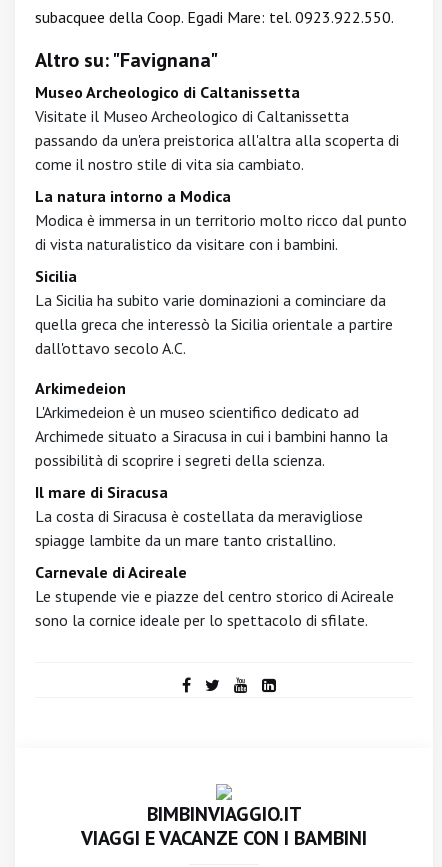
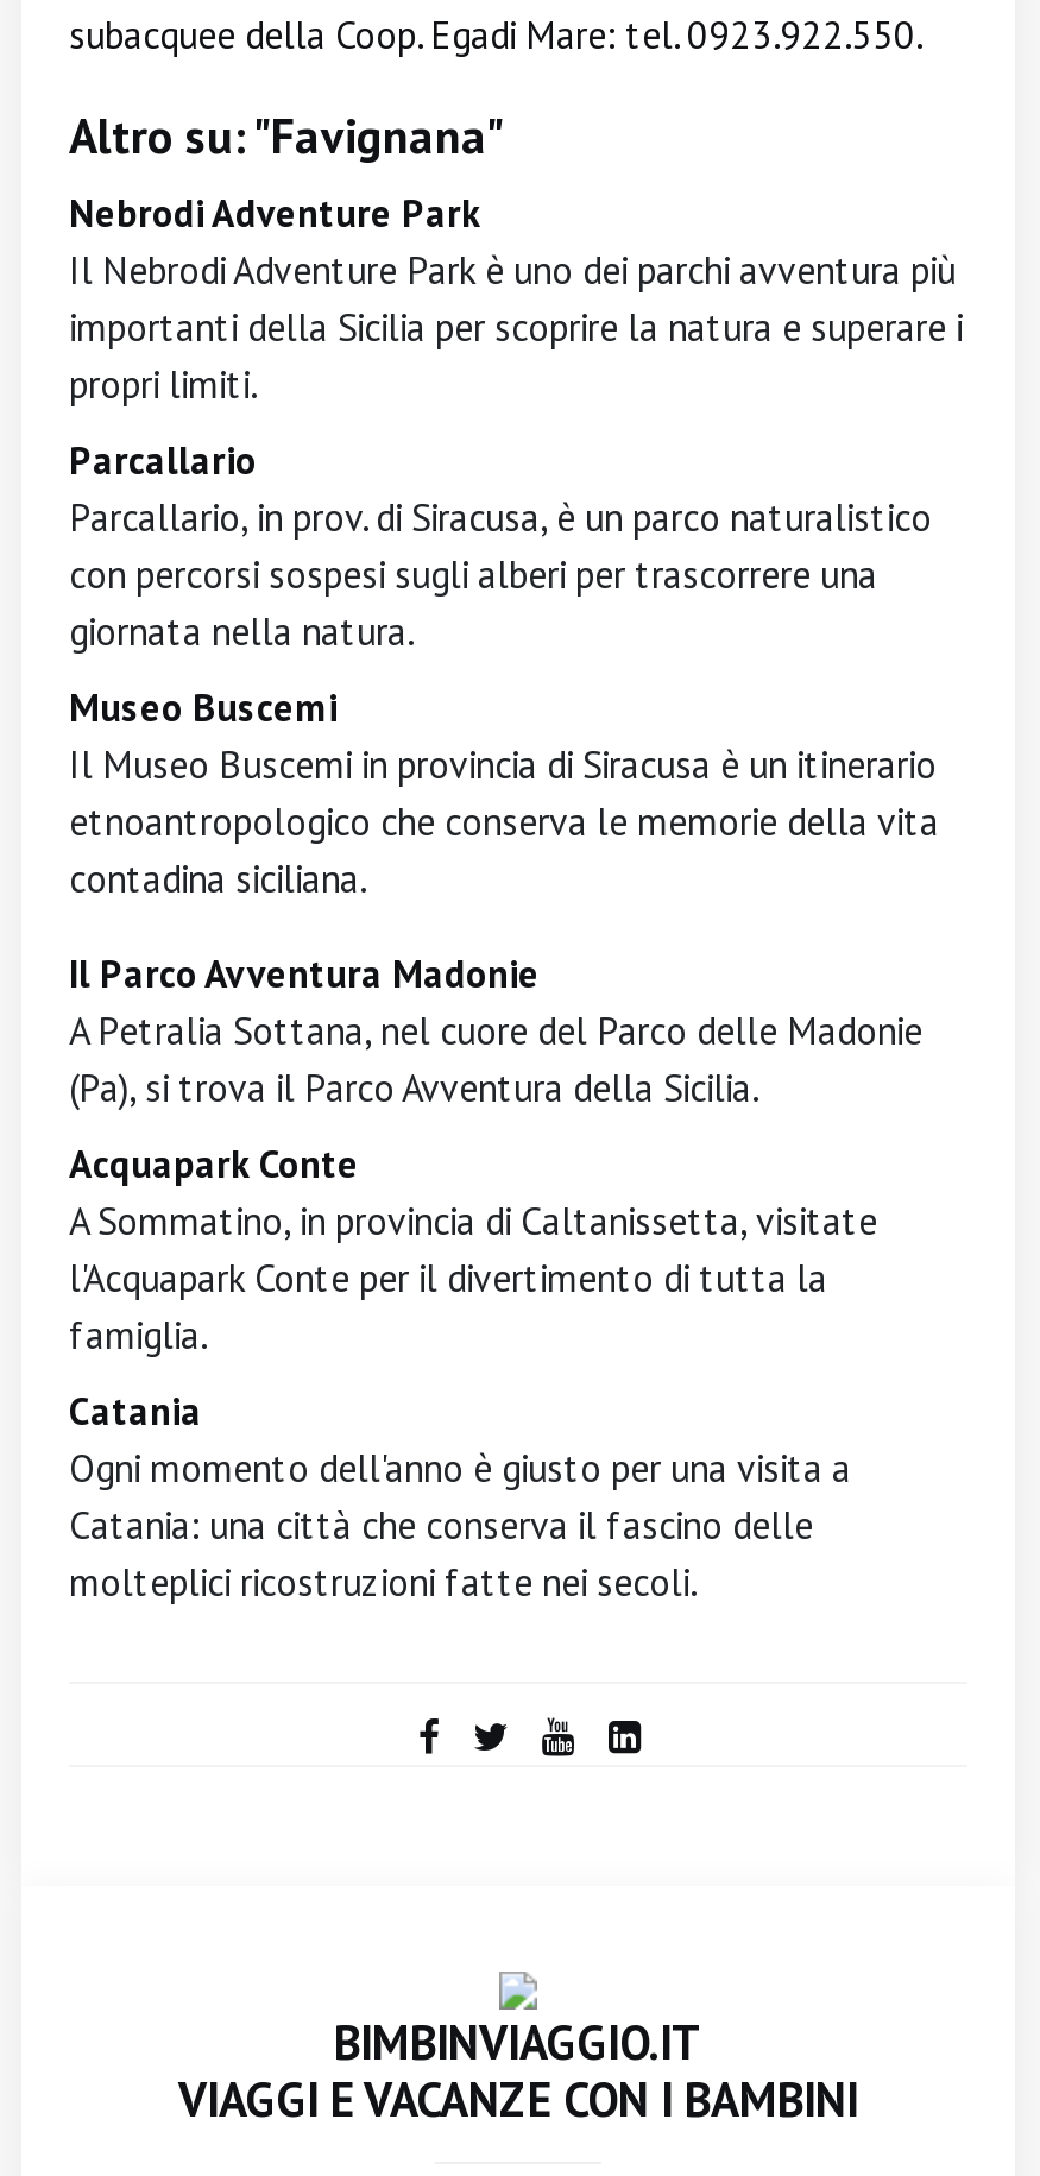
[35,82,399,174] Museo Archeologico di Caltanissetta | Visitate il Museo Archeologico di Caltanissetta | passando da un'era preistorica all'altra alla scoperta di | come il nostro stile di vita sia cambiato. -> [69,189,963,408] Nebrodi Adventure Park | Il Nebrodi Adventure Park è uno dei parchi avventura più | importanti della Sicilia per scoprire la natura e superare i | propri limiti.
[35,186,407,254] La natura intorno a Modica | Modica è immersa in un territorio molto ricco dal punto | di vista naturalistico da visitare con i bambini. -> [69,436,932,655] Parcallario | Parcallario, in prov. di Siracusa, è un parco naturalistico | con percorsi sospesi sugli alberi per trascorrere una | giornata nella natura.
[35,266,393,358] Sicilia | La Sicilia ha subito varie dominazioni a cominciare da | quella greca che interessò la Sicilia orientale a partire | dall'ottavo secolo A.C. -> [69,683,939,902] Museo Buscemi | Il Museo Buscemi in provincia di Siracusa è un itinerario | etnoantropologico che conserva le memorie della vita | contadina siciliana.
[35,378,388,470] Arkimedeion | L'Arkimedeion è un museo scientifico dedicato ad | Archimede situato a Siracusa in cui i bambini hanno la | possibilità di scoprire i segreti della scienza. -> [69,950,922,1111] Il Parco Avventura Madonie | A Petralia Sottana, nel cuore del Parco delle Madonie | (Pa), si trova il Parco Avventura della Sicilia.
[35,482,363,550] Il mare di Siracusa | La costa di Siracusa è costellata da meravigliose | spiagge lambite da un mare tanto cristallino. -> [69,1140,877,1358] Acquapark Conte | A Sommatino, in provincia di Caltanissetta, visitate | l'Acquapark Conte per il divertimento di tutta la | famiglia.
[35,562,394,630] Carnevale di Acireale | Le stupende vie e piazze del centro storico di Acireale | sono la cornice ideale per lo spettacolo di sfilate. -> [69,1387,851,1606] Catania | Ogni momento dell'anno è giusto per una visita a | Catania: una città che conserva il fascino delle | molteplici ricostruzioni fatte nei secoli.

